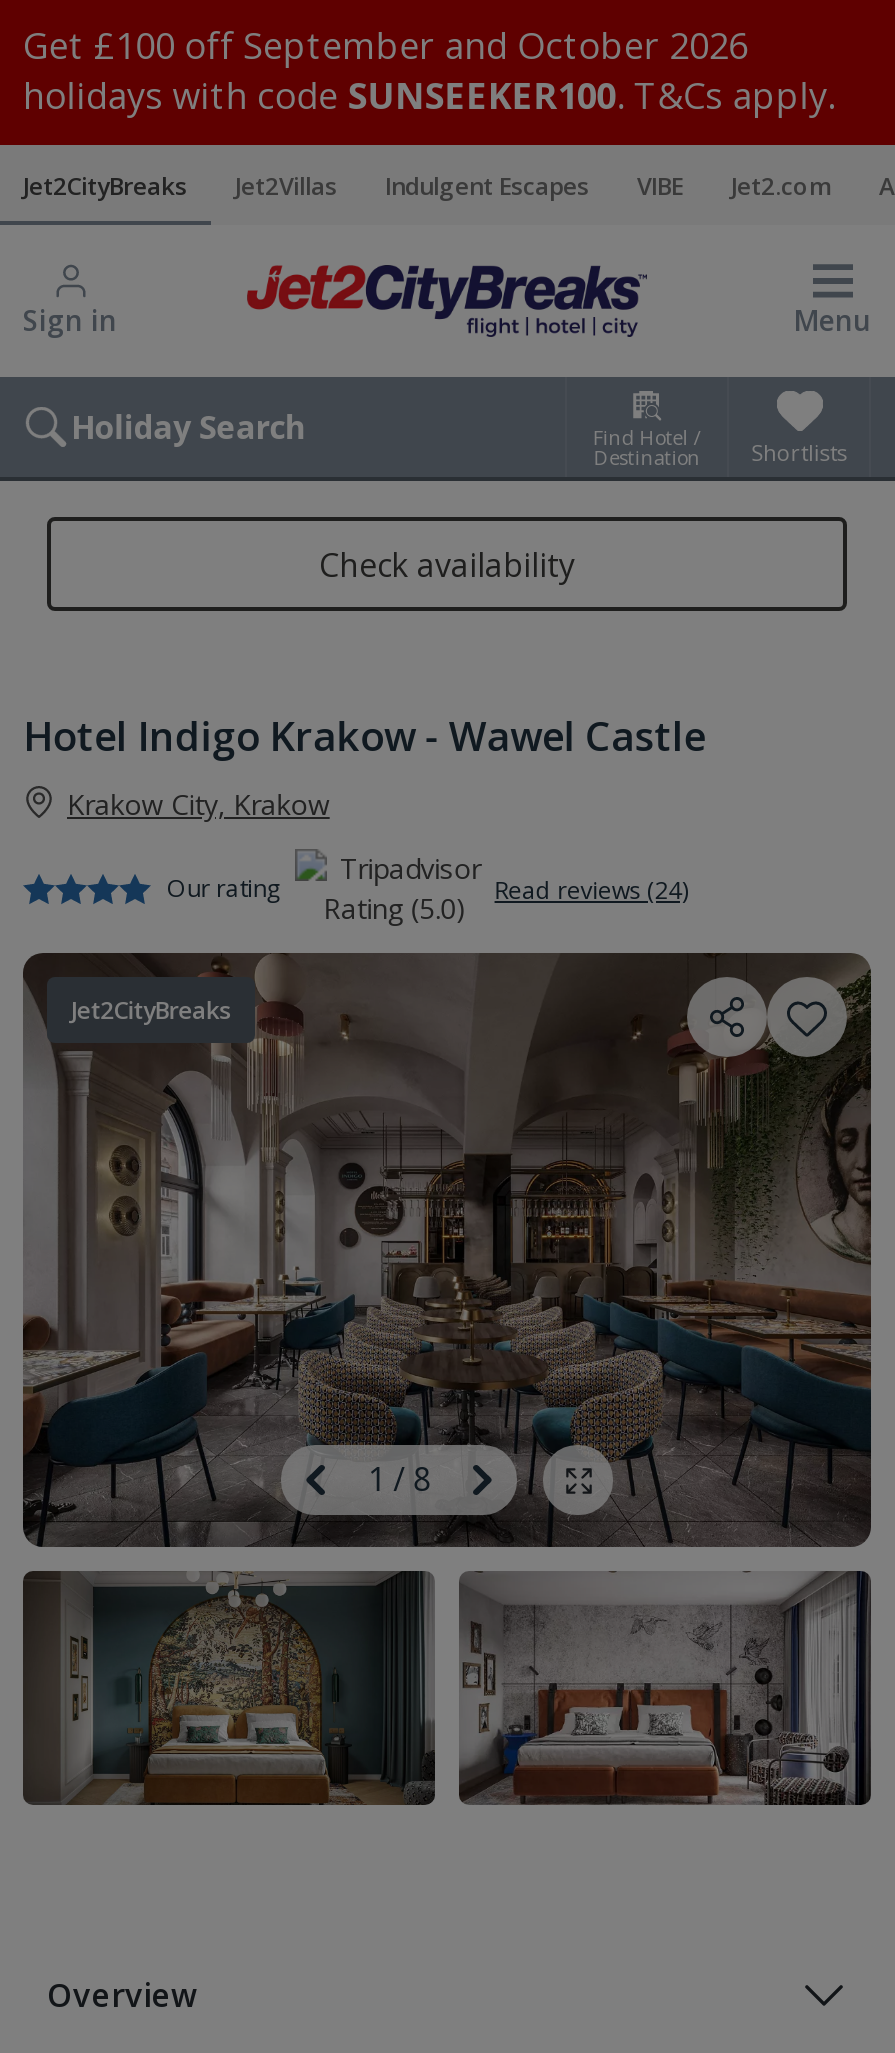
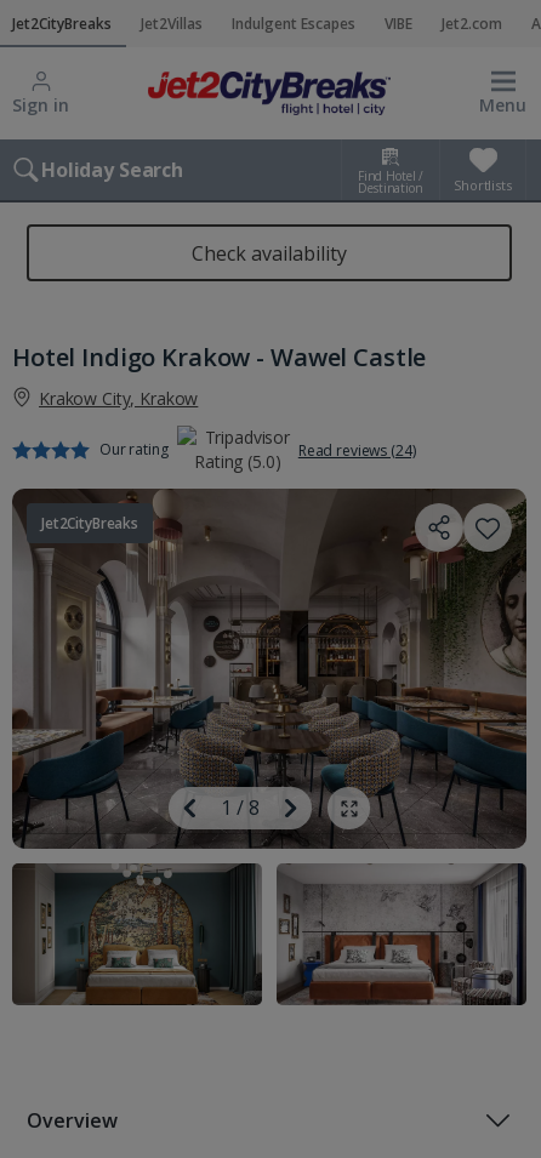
[23,21,835,119] Get £100 off September and October 2026 | holidays with code SUNSEEKER100. T&Cs apply. -> none

